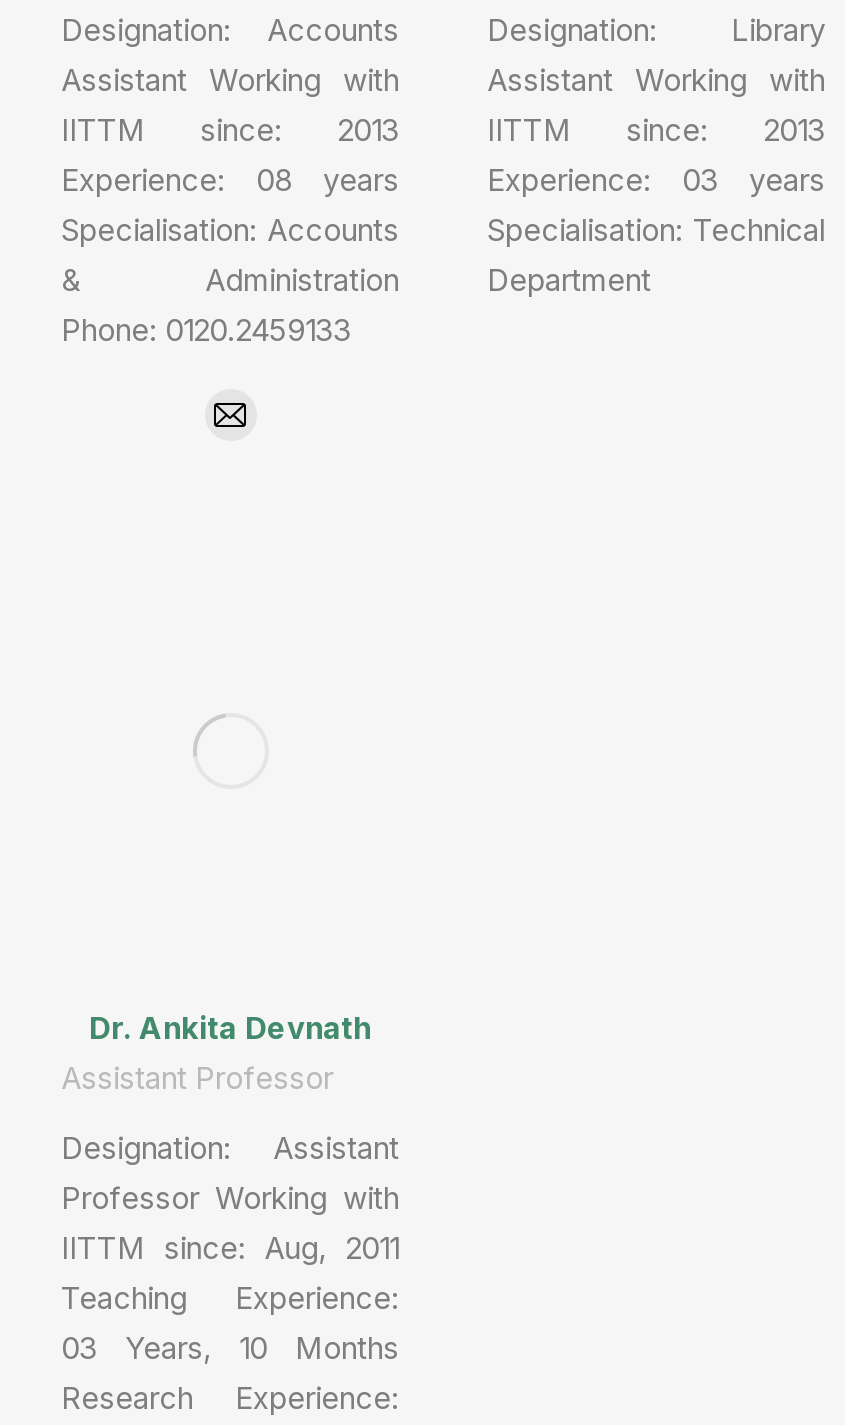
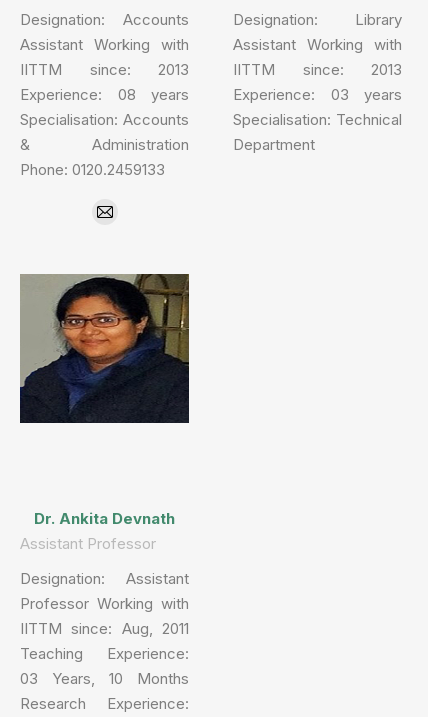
none -> [19,273,190,424] [image]

